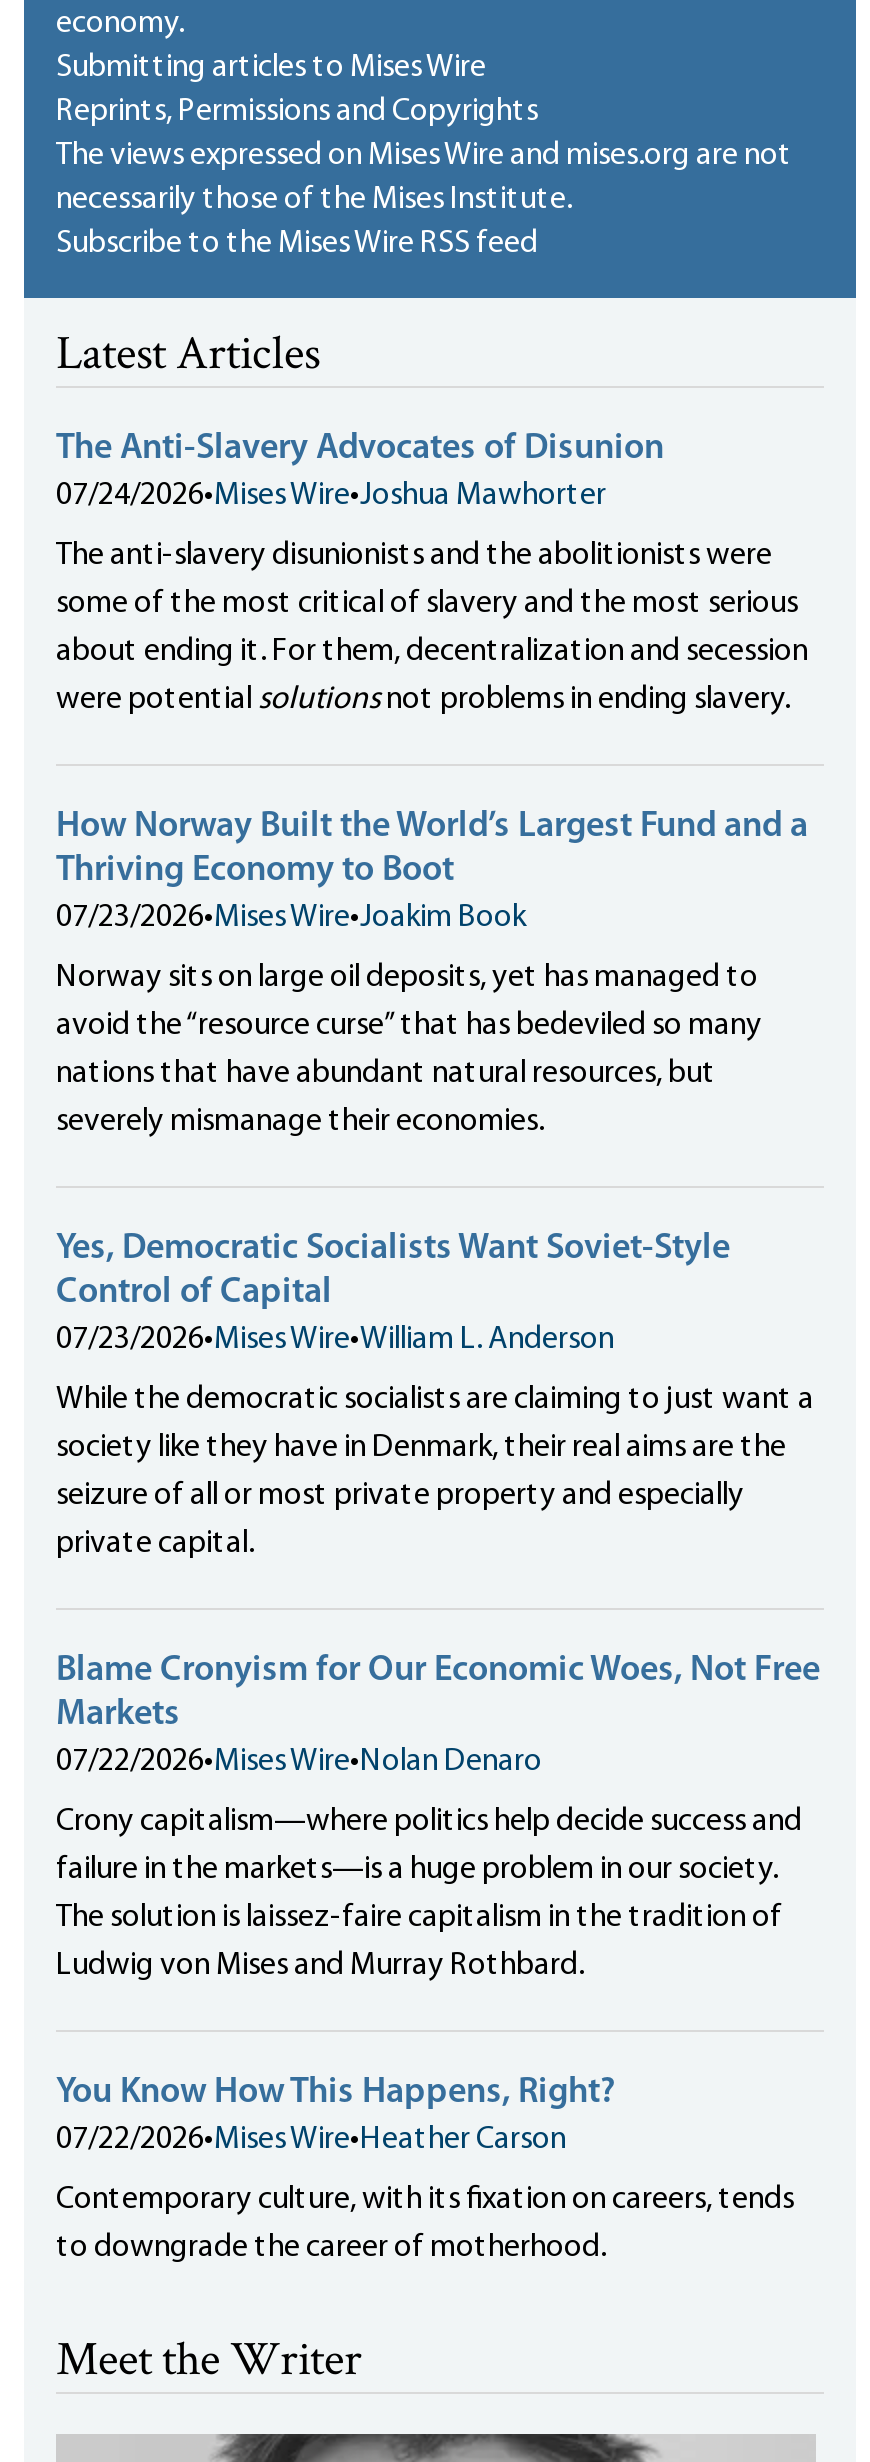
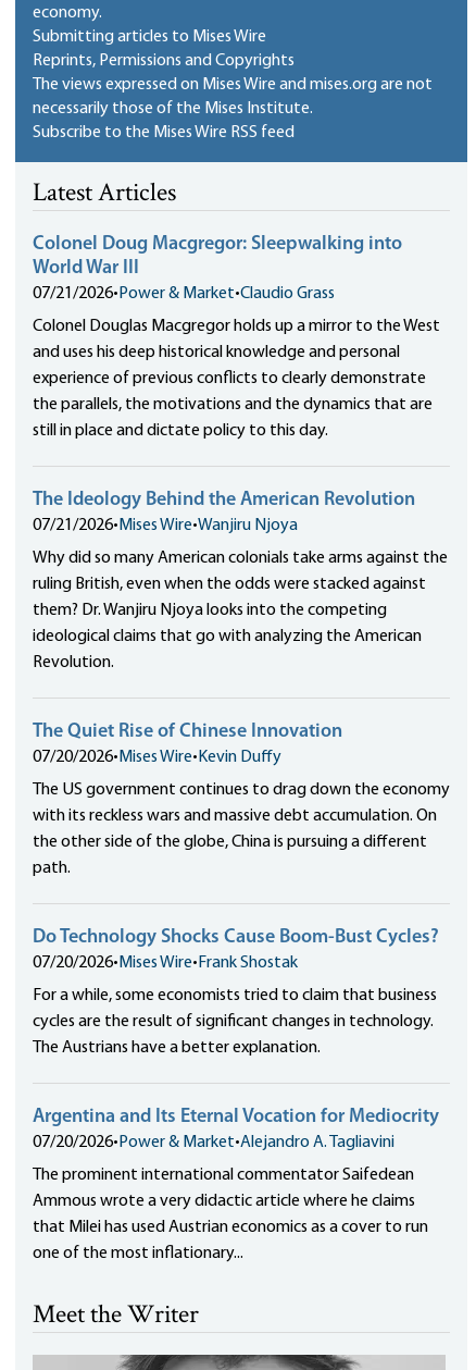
[56,430,820,2264] The Anti-Slavery Advocates of Disunion | 07/24/2026•Mises Wire•Joshua Mawhorter | The anti-slavery disunionists and the abolitionists were | some of the most critical of slavery and the most serious | about ending it. For them, decentralization and secession | were potential solutions not problems in ending slavery. | How Norway Built the World’s Largest Fund and a | Thriving Economy to Boot | 07/23/2026•Mises Wire•Joakim Book | Norway sits on large oil deposits, yet has managed to | avoid the “resource curse” that has bedeviled so many | nations that have abundant natural resources, but | severely mismanage their economies. | Yes, Democratic Socialists Want Soviet-Style | Control of Capital | 07/23/2026•Mises Wire•William L. Anderson | While the democratic socialists are claiming to just want a | society like they have in Denmark, their real aims are the | seizure of all or most private property and especially | private capital. | Blame Cronyism for Our Economic Woes, Not Free | Markets | 07/22/2026•Mises Wire•Nolan Denaro | Crony capitalism—where politics help decide success and | failure in the markets—is a huge problem in our society. | The solution is laissez-faire capitalism in the tradition of | Ludwig von Mises and Murray Rothbard. | You Know How This Happens, Right? | 07/22/2026•Mises Wire•Heather Carson | Contemporary culture, with its fixation on careers, tends | to downgrade the career of motherhood. -> [33,234,450,1262] Colonel Doug Macgregor: Sleepwalking into | World War III | 07/21/2026• Power & Market•Claudio Grass | Colonel Douglas Macgregor holds up a mirror to the West | and uses his deep historical knowledge and personal | experience of previous conflicts to clearly demonstrate | the parallels, the motivations and the dynamics that are | still in place and dictate policy to this day. | The Ideology Behind the American Revolution | 07/21/2026• Mises Wire•Wanjiru Njoya | Why did so many American colonials take arms against the | ruling British, even when the odds were stacked against | them? Dr. Wanjiru Njoya looks into the competing | ideological claims that go with analyzing the American | Revolution. | The Quiet Rise of Chinese Innovation | 07/20/2026• Mises Wire• Kevin Duffy | The US government continues to drag down the economy | with its reckless wars and massive debt accumulation. On | the other side of the globe, China is pursuing a different | path. | Do Technology Shocks Cause Boom-Bust Cycles? | 07/20/2026• Mises Wire• Frank Shostak | For a while, some economists tried to claim that business | cycles are the result of significant changes in technology. | The Austrians have a better explanation. | Argentina and Its Eternal Vocation for Mediocrity | 07/20/2026• Power & Market•Alejandro A. Tagliavini | The prominent international commentator Saifedean | Ammous wrote a very didactic article where he claims | that Milei has used Austrian economics as a cover to run | one of the most inflationary...

